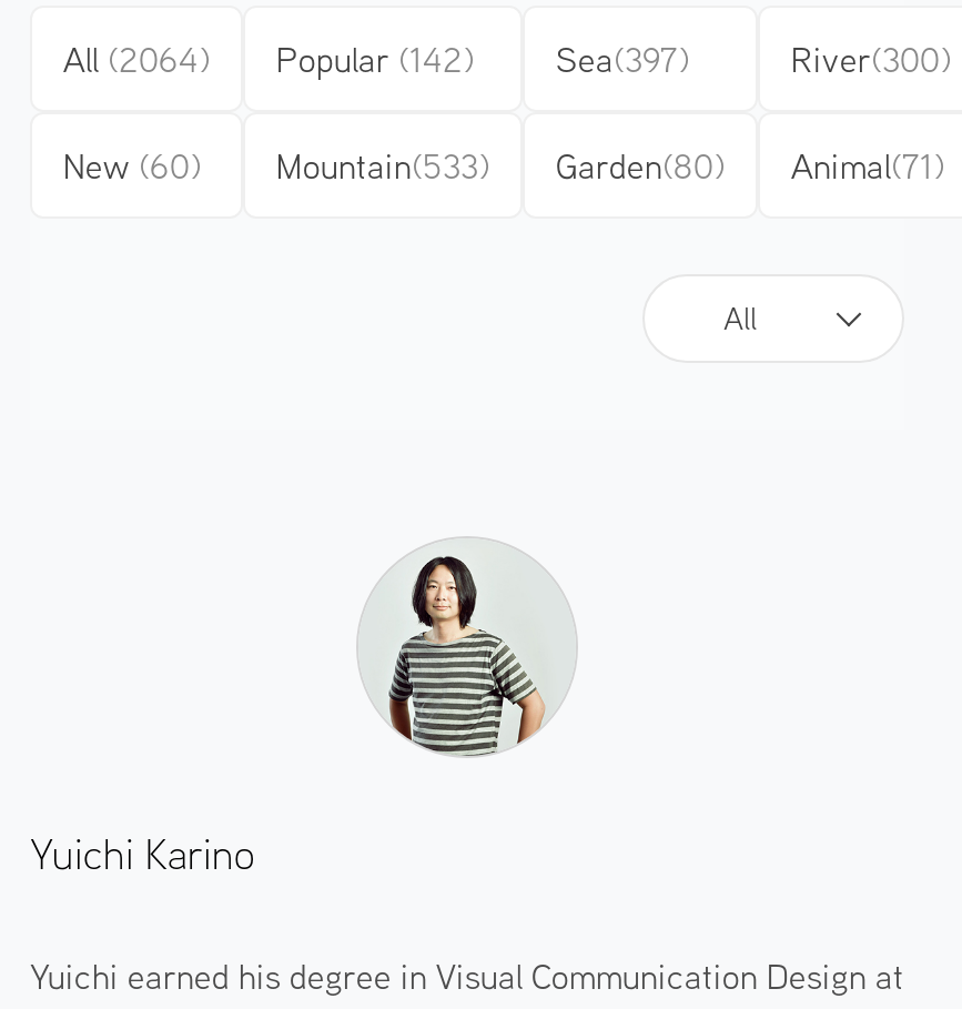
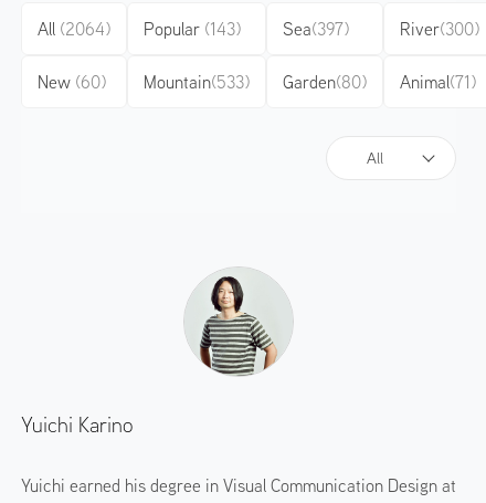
[63,37,689,81] All (2064) Popular (142) Sea(397) -> [37,18,349,40] All (2064) Popular (143) Sea(397)

